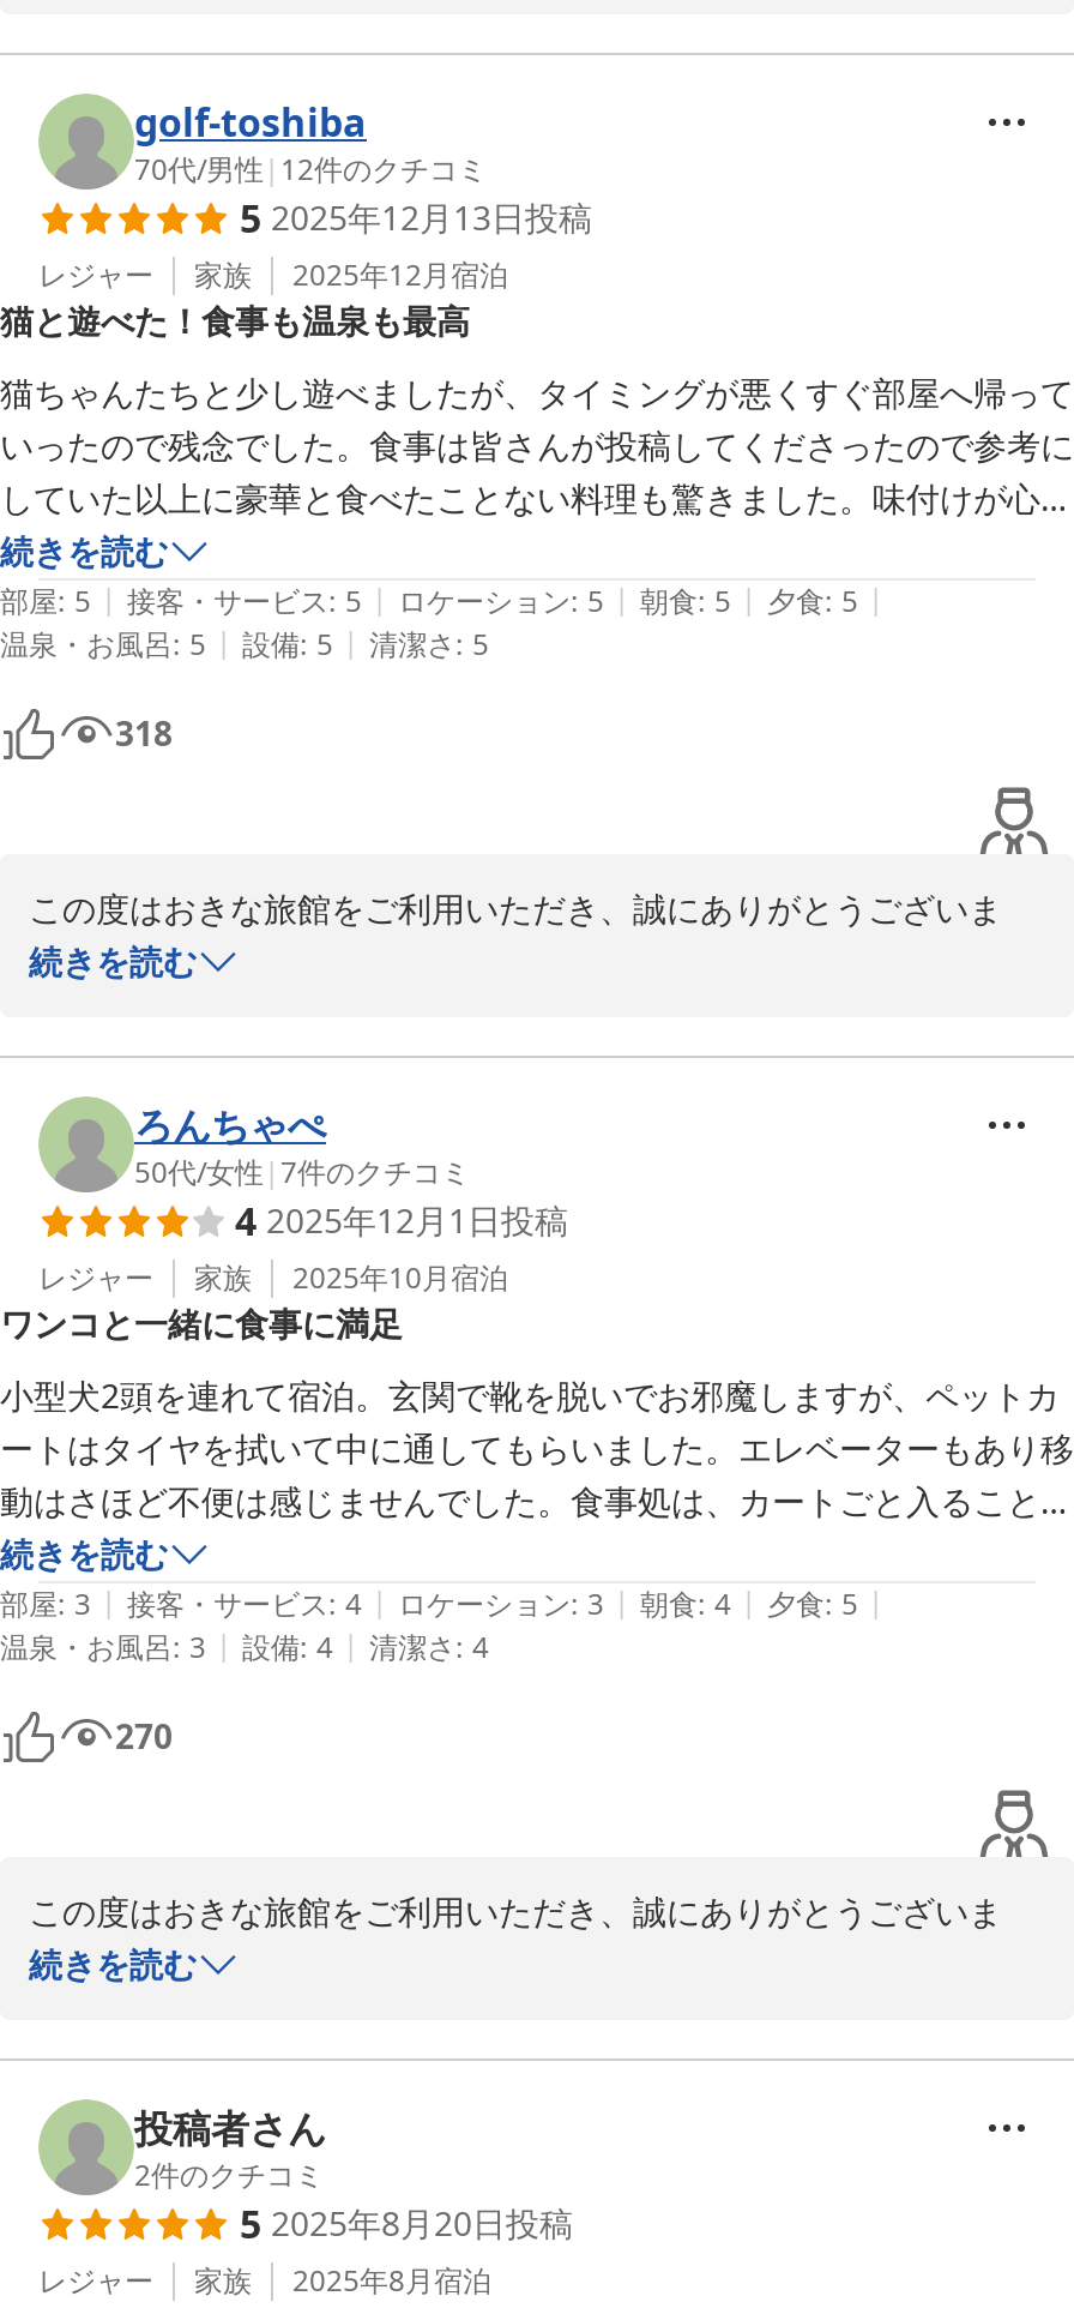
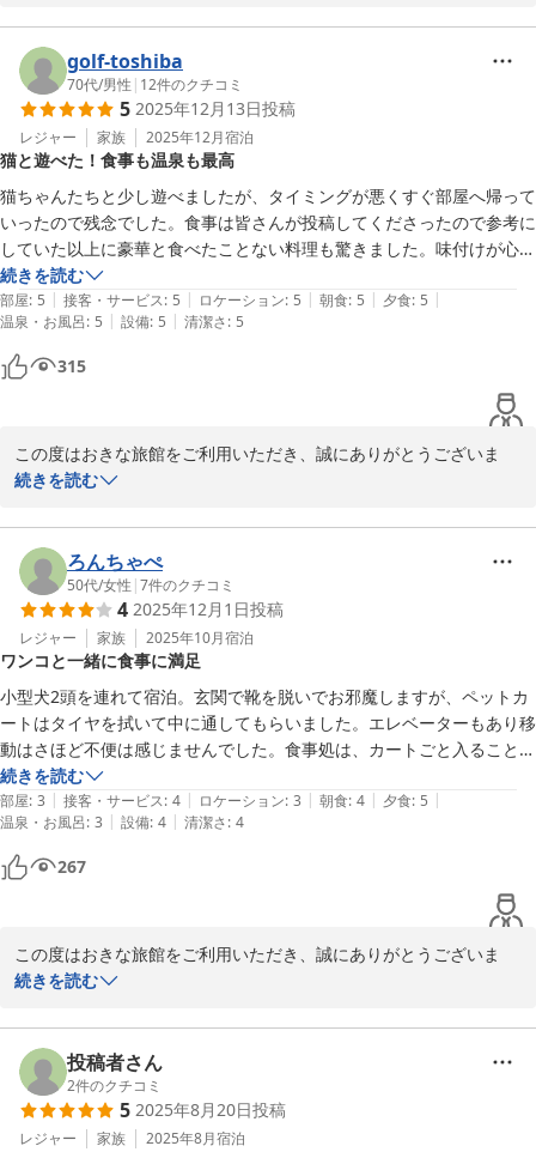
[115,710,173,756] 318 -> [57,354,86,377] 315
[115,1713,173,1759] 270 -> [57,855,86,878] 267

